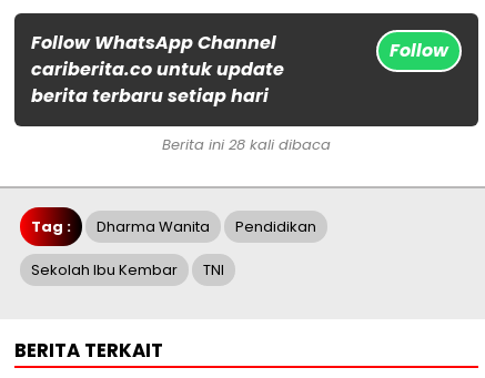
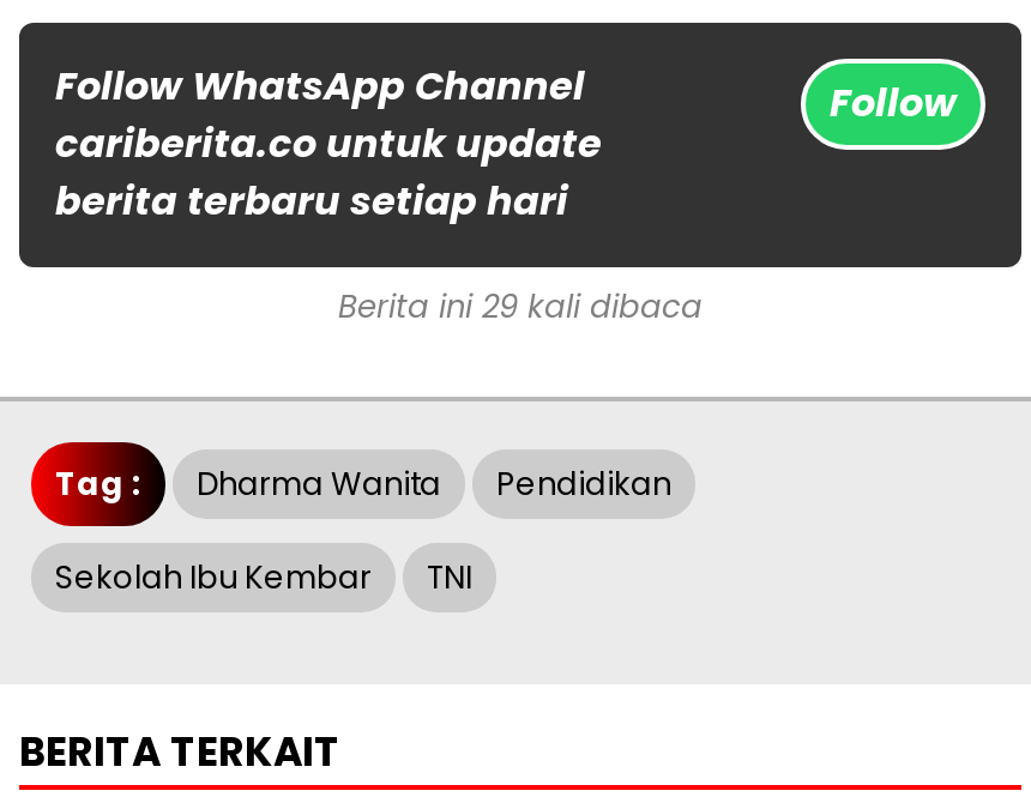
[162,135,331,156] Berita ini 28 kali dibaca -> [338,285,703,331] Berita ini 29 kali dibaca

